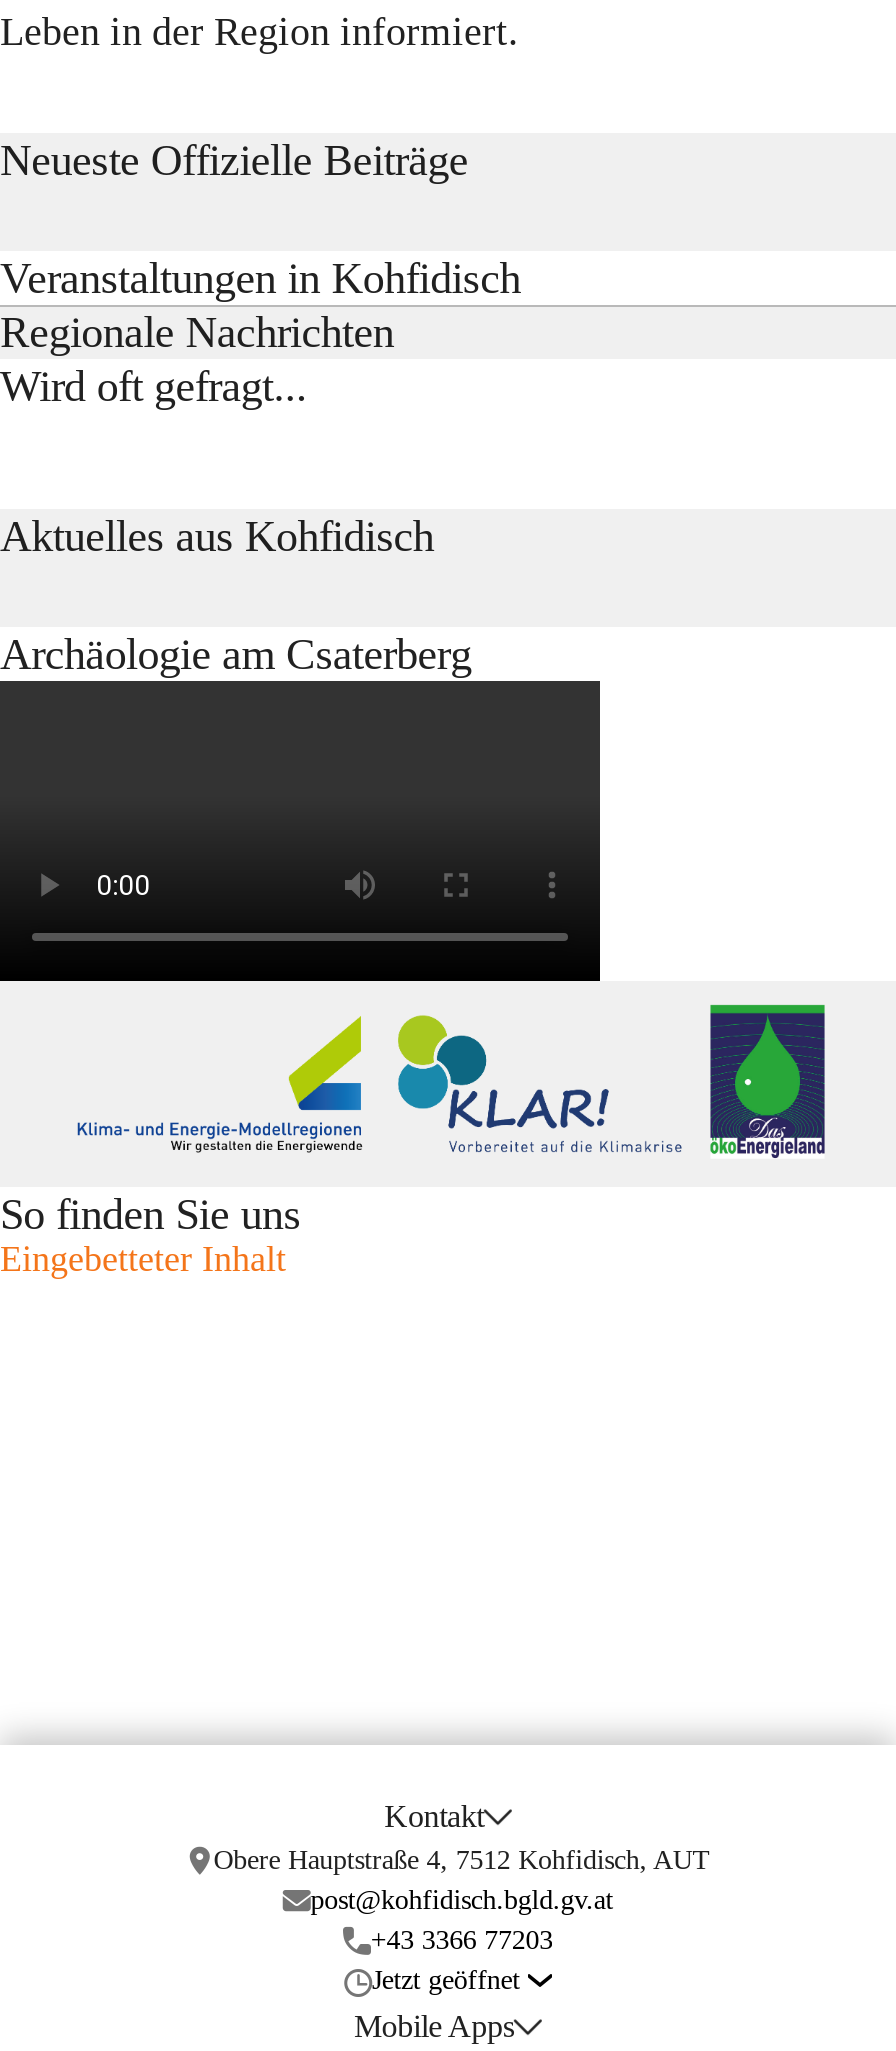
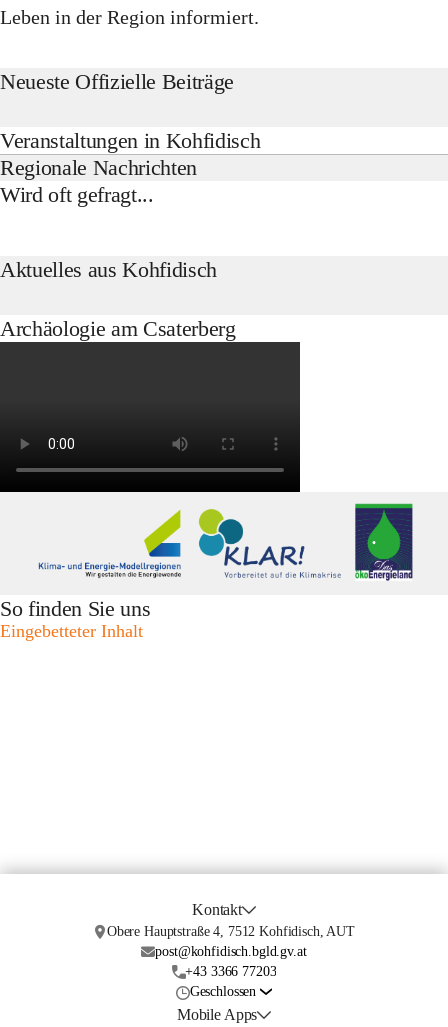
[372,1965,520,1995] Jetzt geöffnet -> [190,984,256,999] Geschlossen

